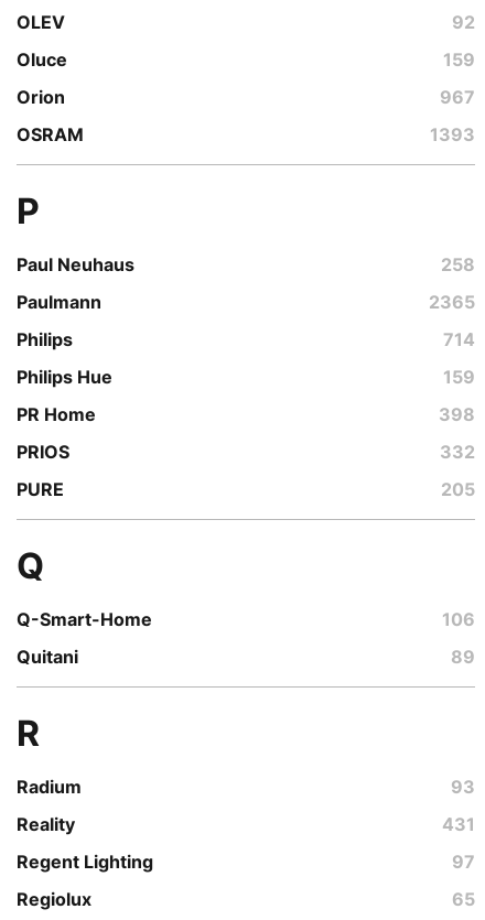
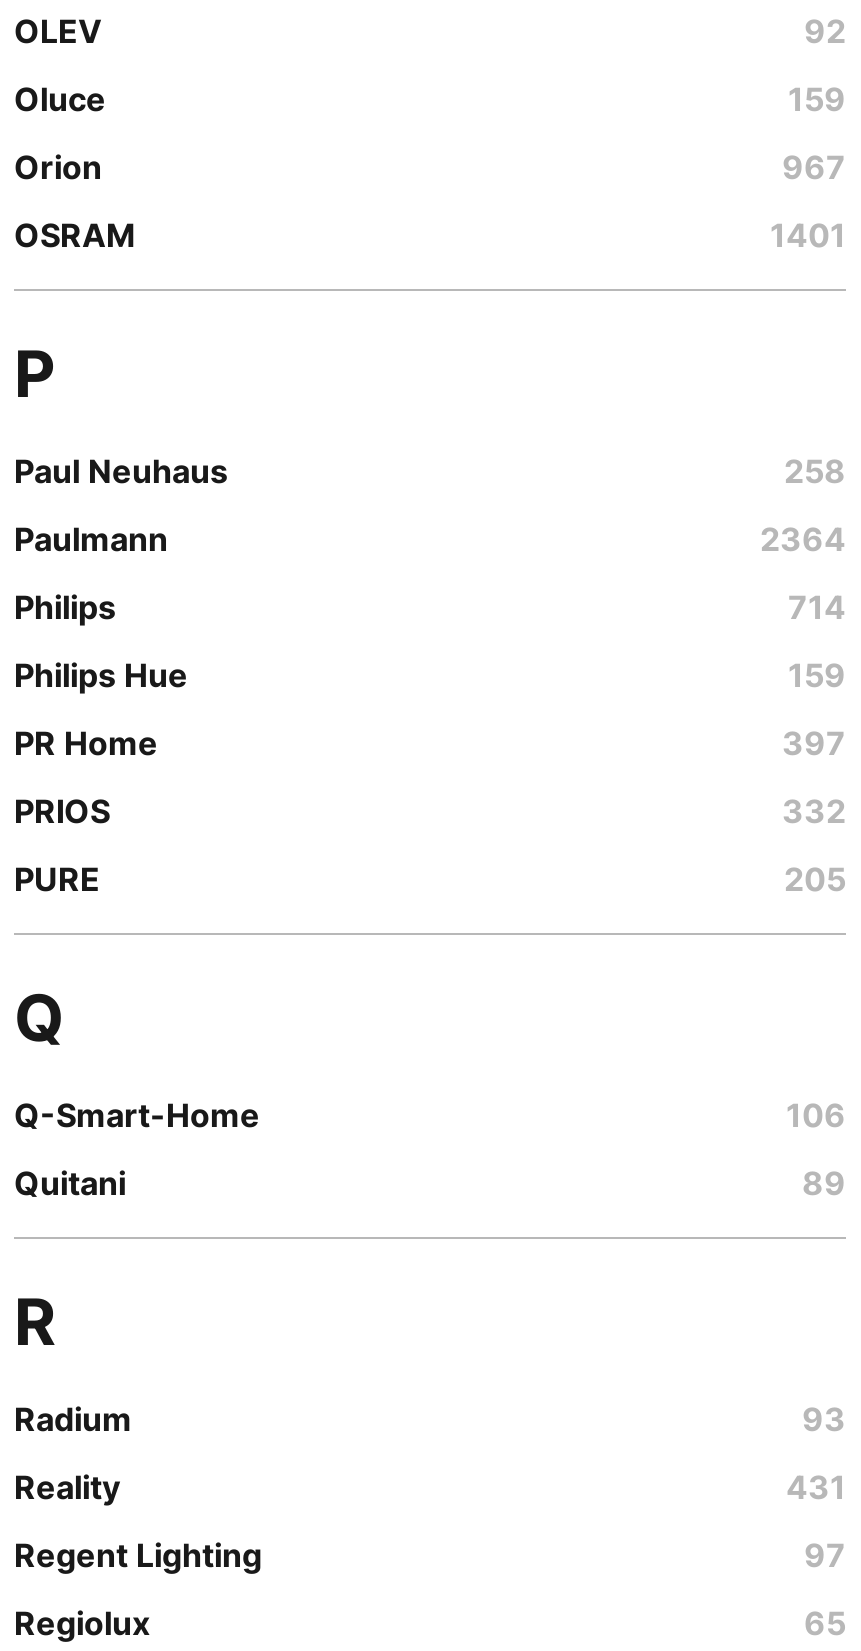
[430,123,475,145] 1393 -> [770,214,846,254] 1401
[429,290,475,312] 2365 -> [760,518,846,558] 2364
[439,403,475,425] 398 -> [782,722,846,762] 397

